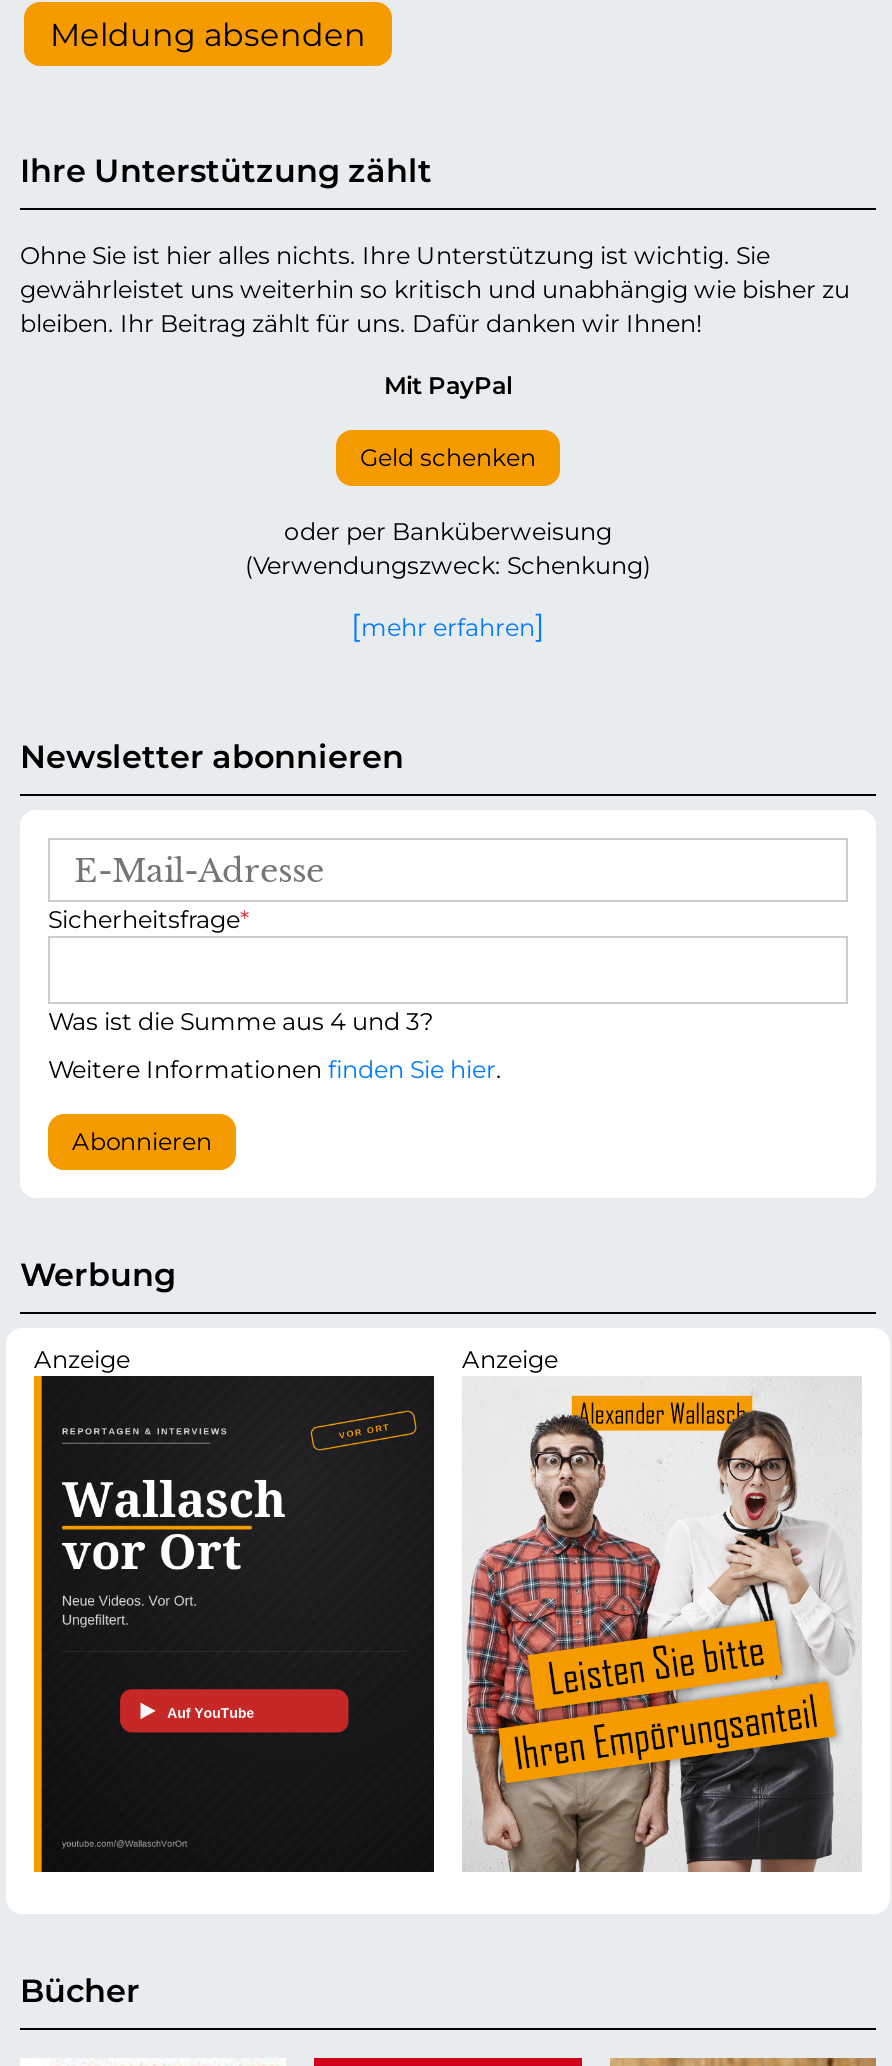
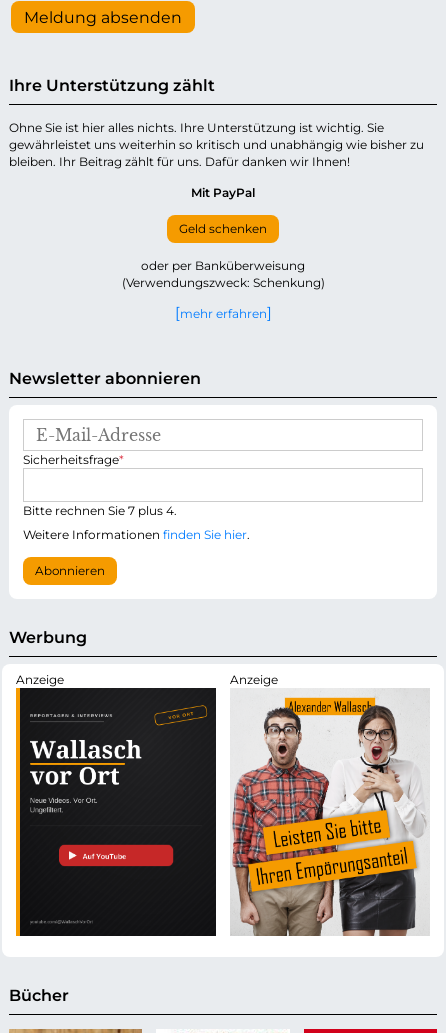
[48,1007,434,1037] Was ist die Summe aus 4 und 3? -> [23,503,177,518] Bitte rechnen Sie 7 plus 4.

